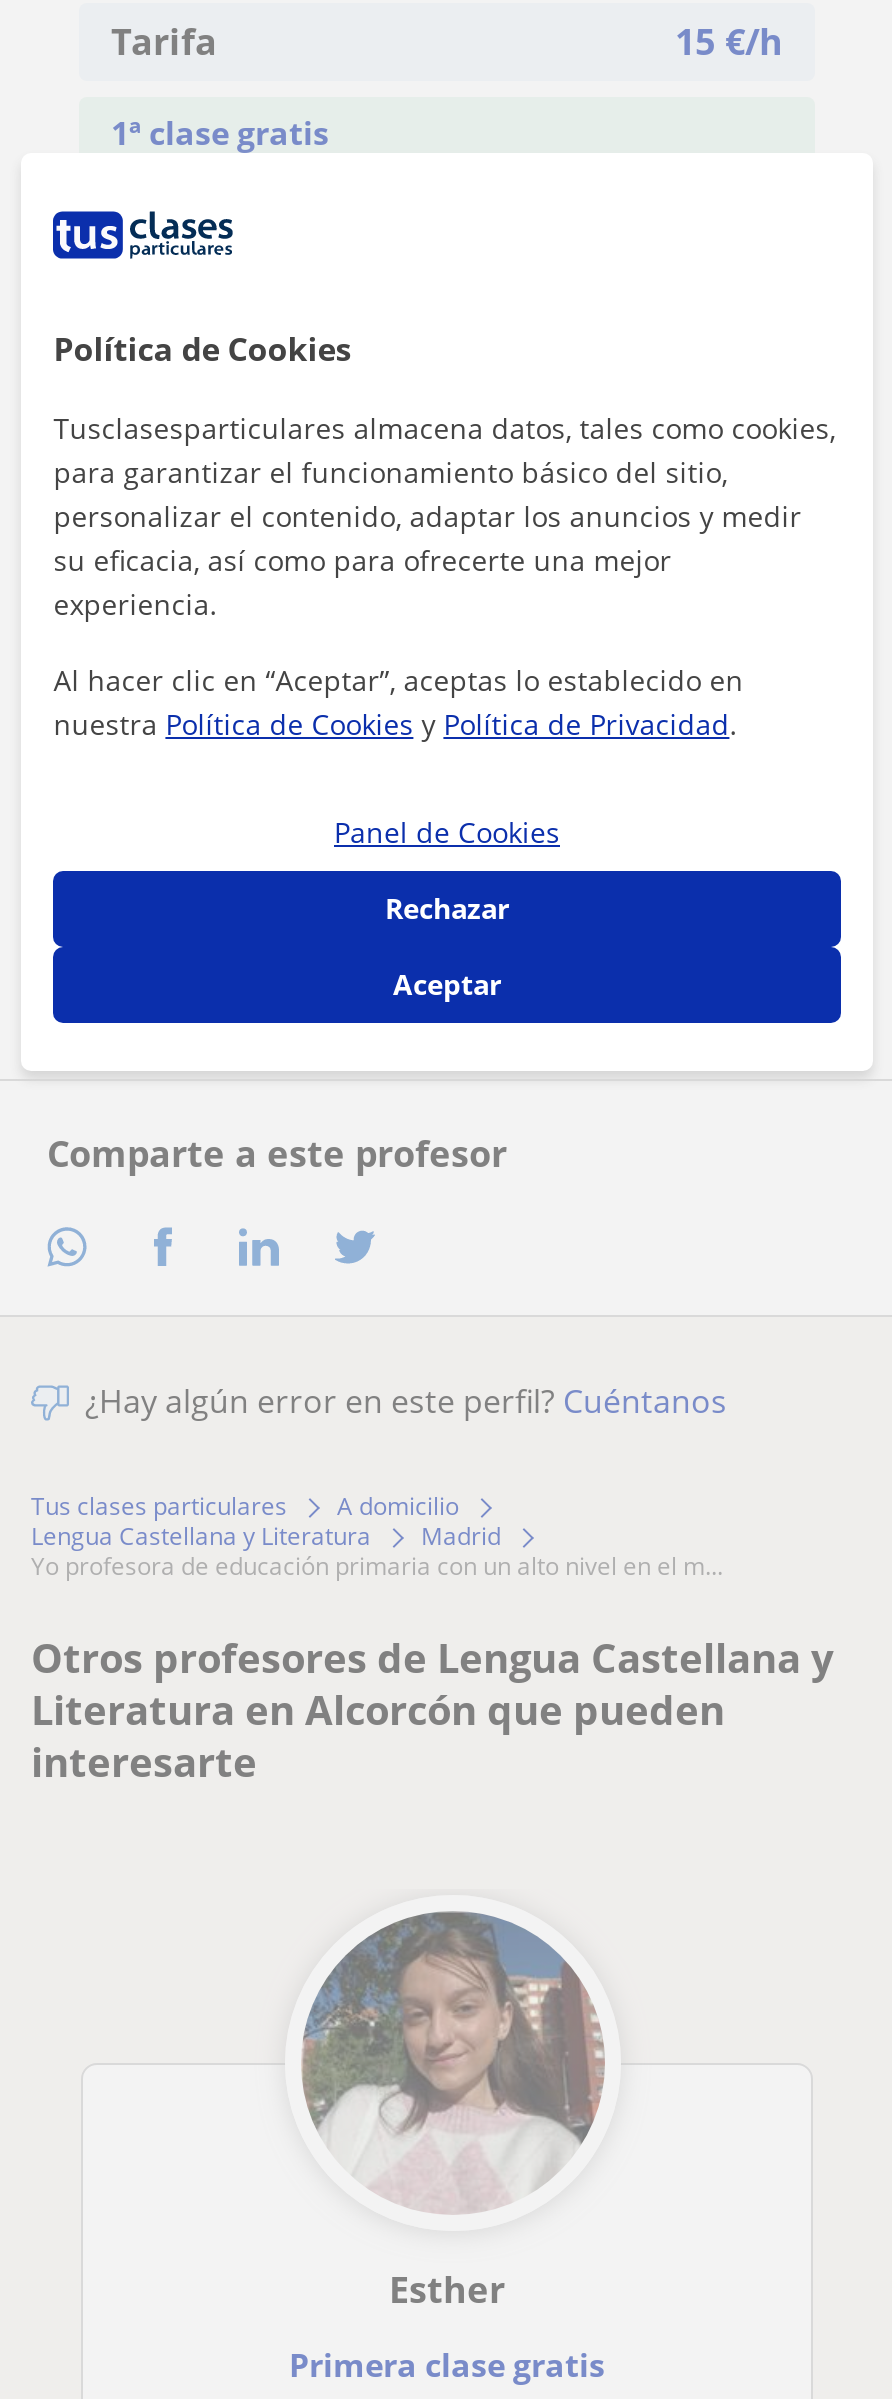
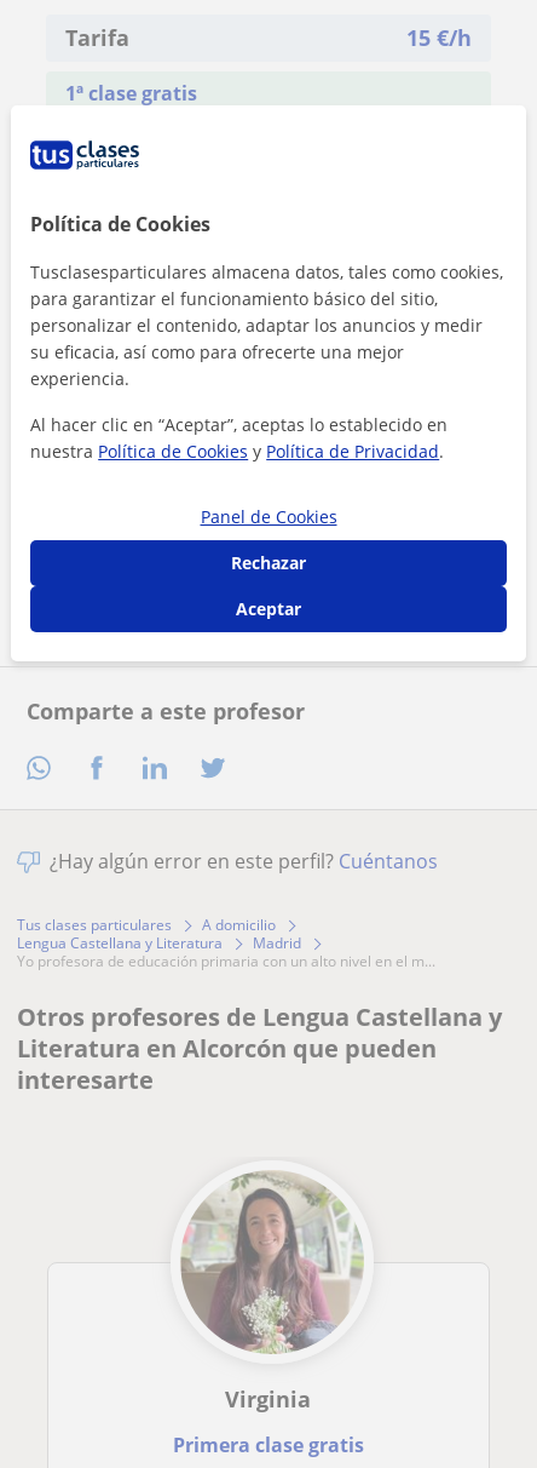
[303,1911,605,2314] [image] | Esther -> [183,1171,363,1414] [image] | Virginia

